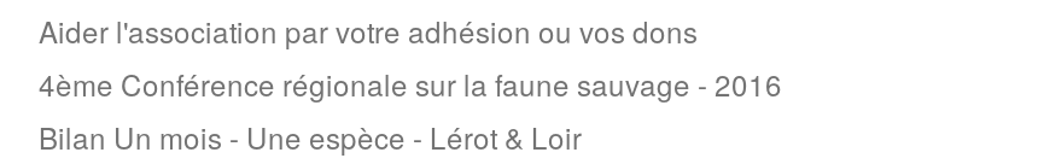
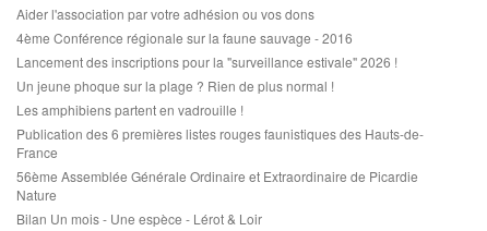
none -> [16,52,424,203] Lancement des inscriptions pour la "surveillance estivale" 2026 ! | Un jeune phoque sur la plage ? Rien de plus normal ! | Les amphibiens partent en vadrouille ! | Publication des 6 premières listes rouges faunistiques des Hauts-de- | France | 56ème Assemblée Générale Ordinaire et Extraordinaire de Picardie | Nature

